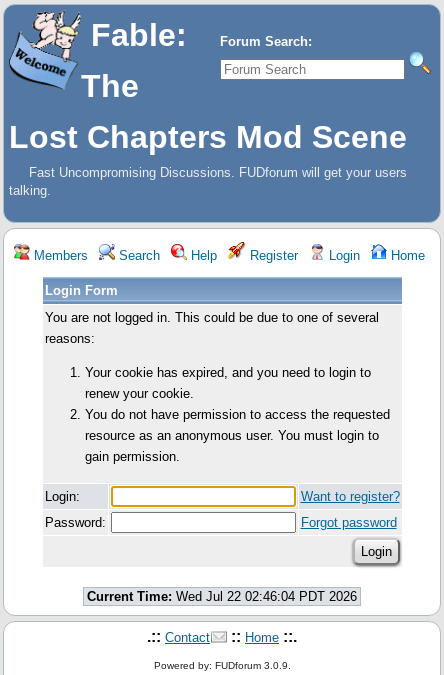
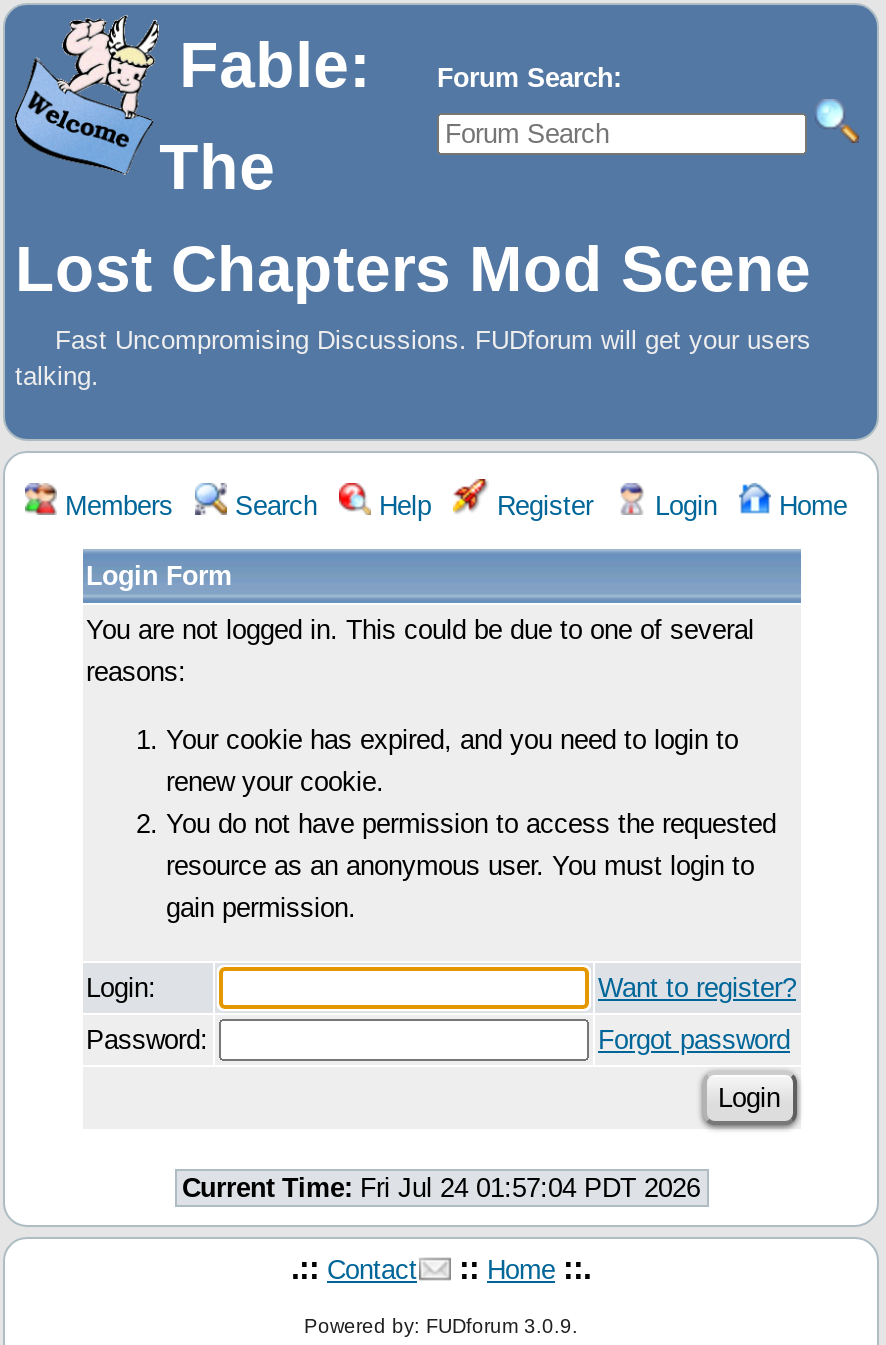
[87,589,357,604] Current Time: Wed Jul 22 02:46:04 PDT 2026 -> [182,1173,700,1203] Current Time: Fri Jul 24 01:57:04 PDT 2026

